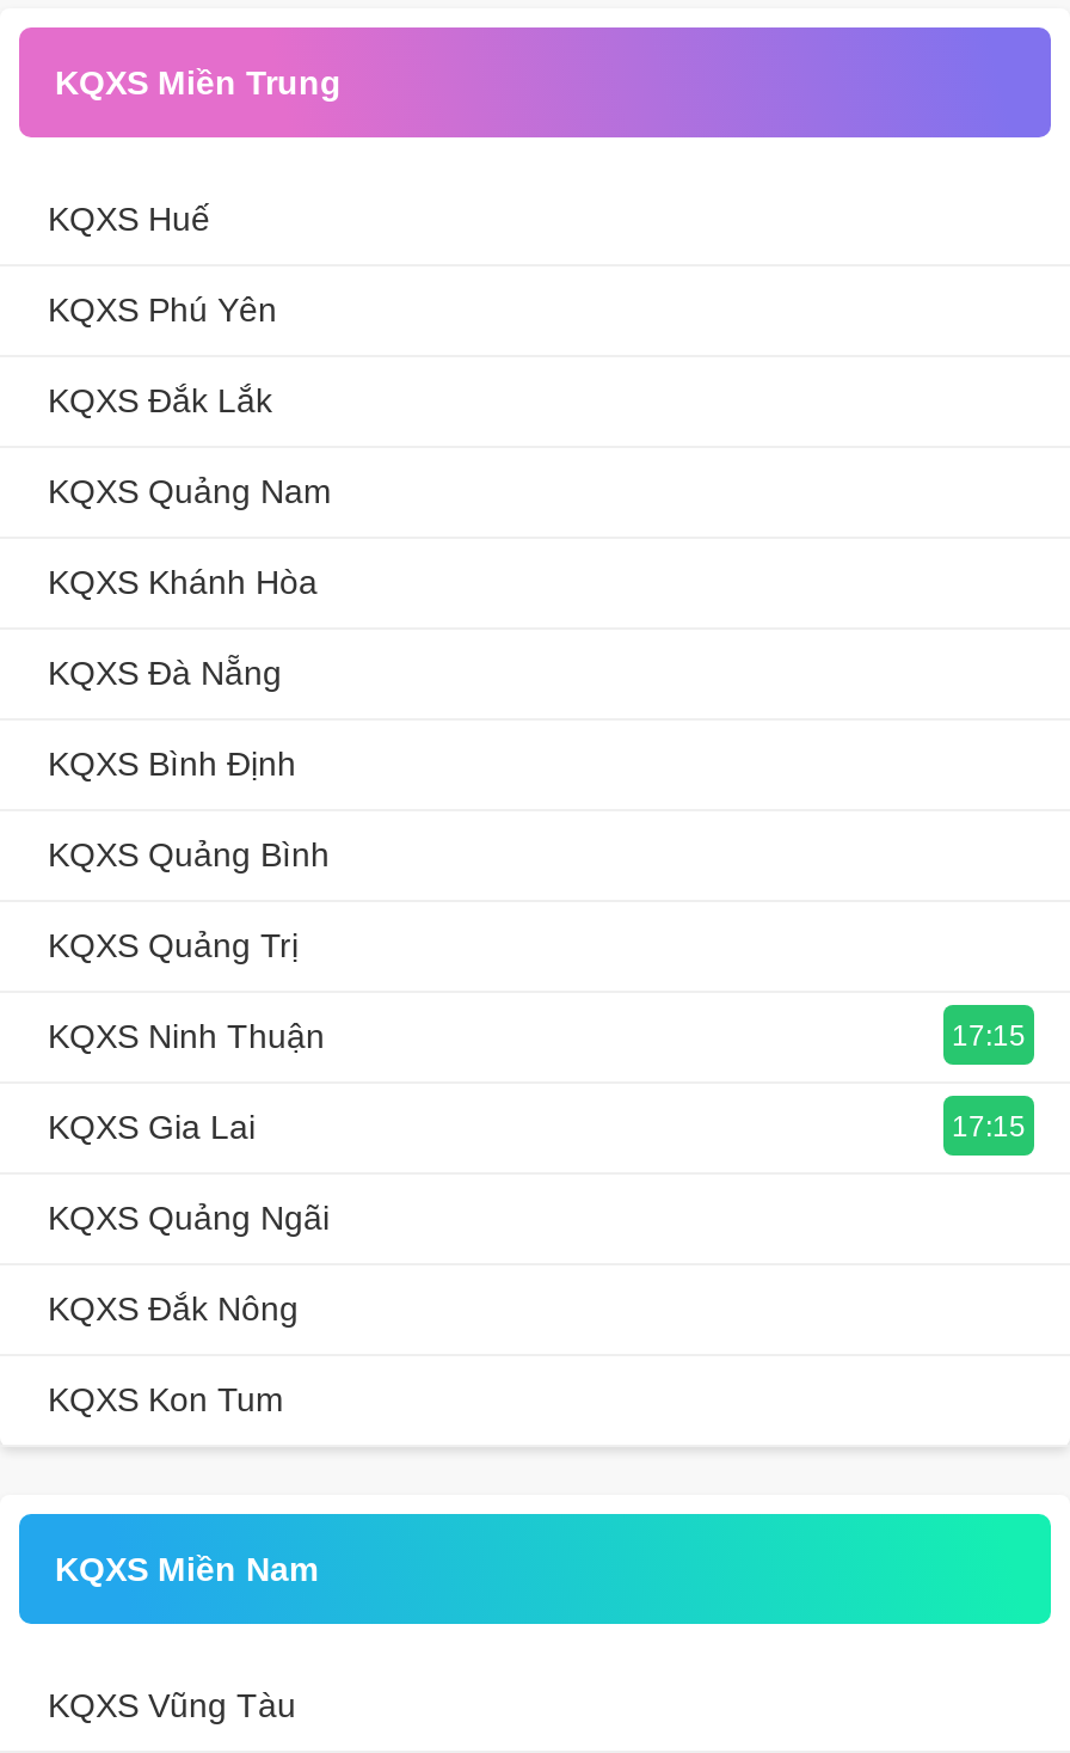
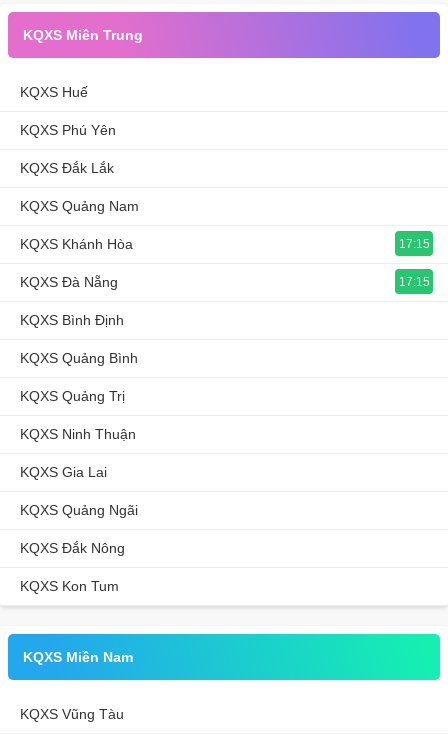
none -> [398,237,429,251] 17:15
none -> [398,275,429,289] 17:15
[952,1018,1026,1052] 17:15 -> none
[952,1109,1026,1143] 17:15 -> none

